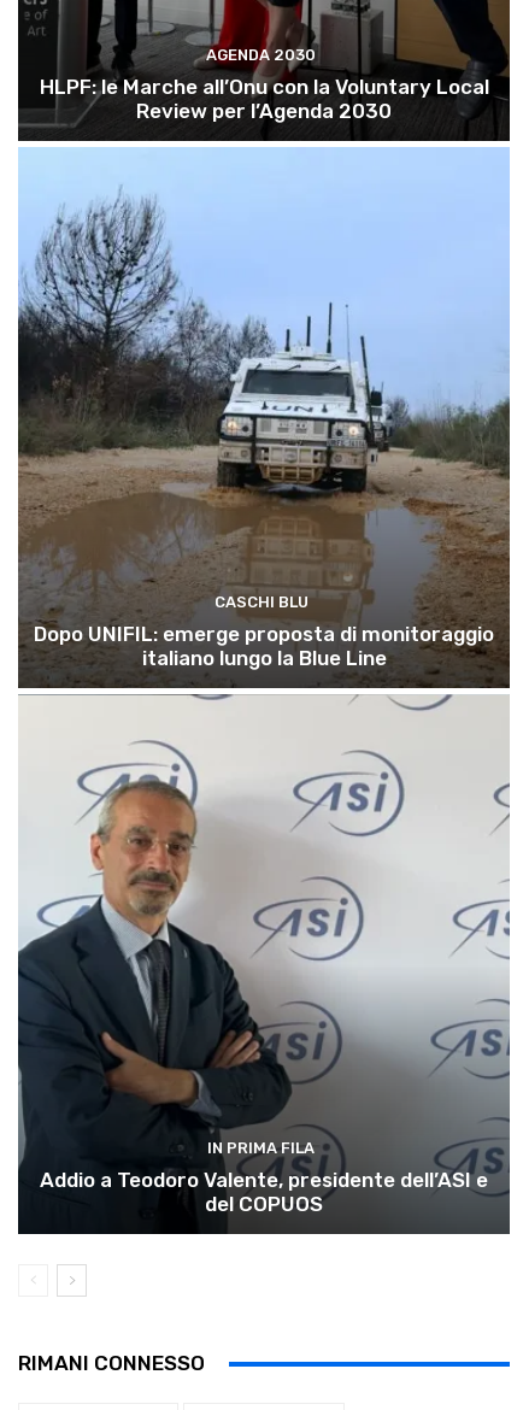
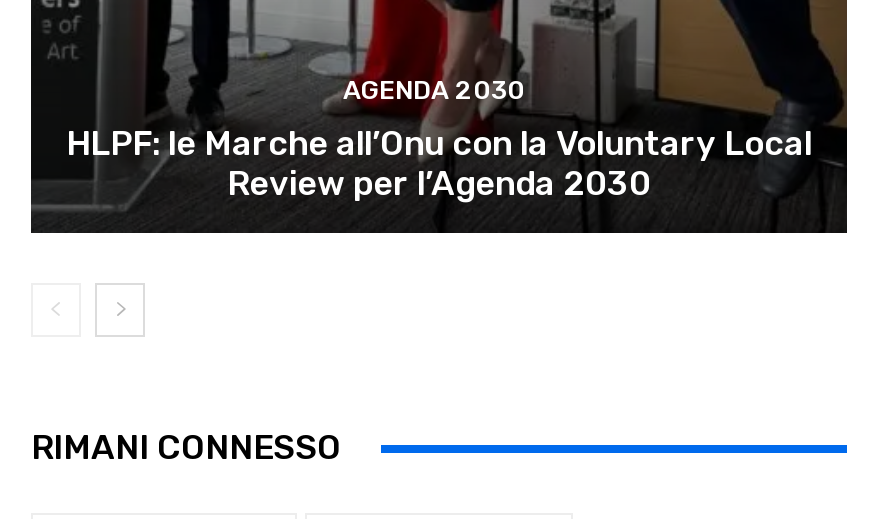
[17,147,511,670] [image] | CASCHI BLU | Dopo UNIFIL: emerge proposta di monitoraggio | italiano lungo la Blue Line -> none
[17,654,511,1234] [image] | IN PRIMA FILA | Addio a Teodoro Valente, presidente dell’ASI e | del COPUOS -> none

